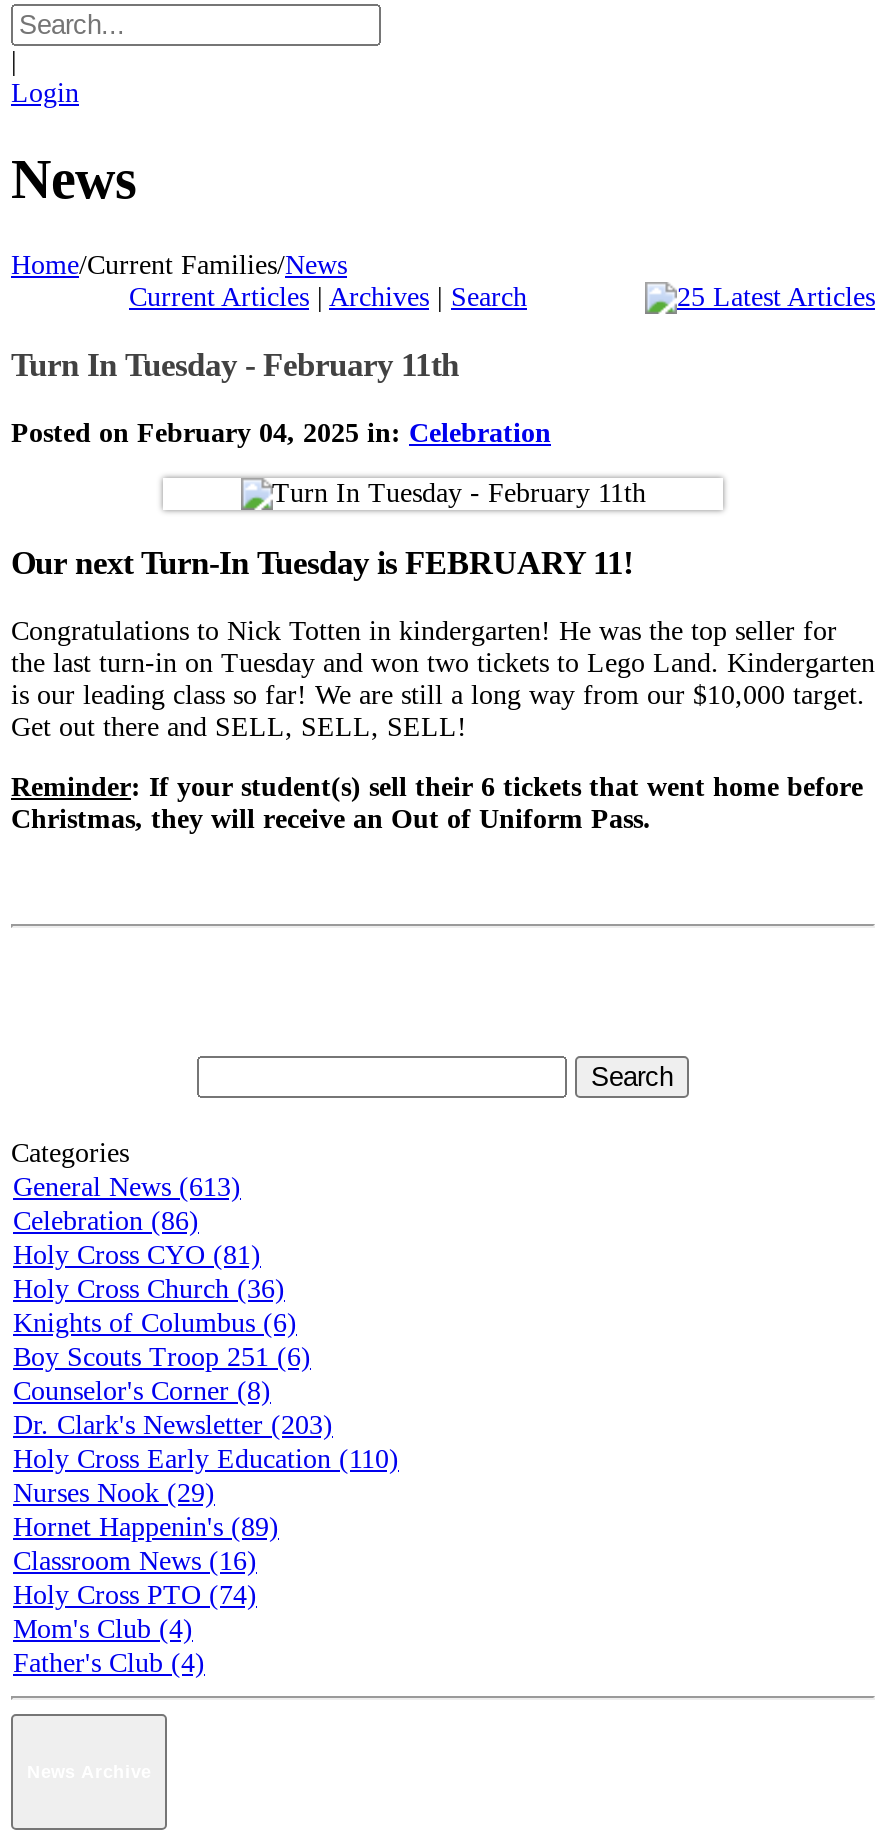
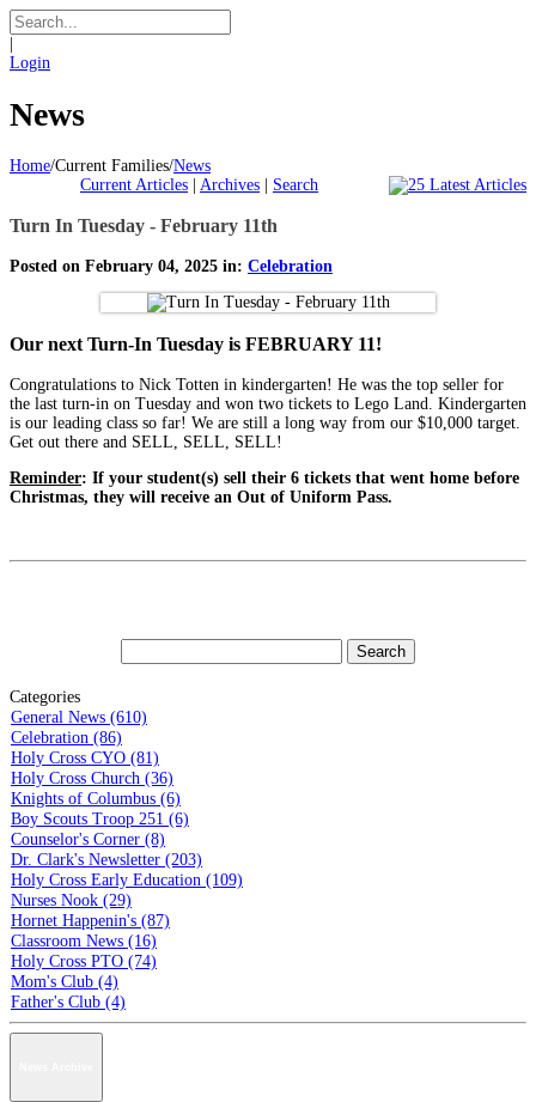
[13,1172,241,1202] General News (613) -> [11,708,147,726] General News (610)
[13,1444,399,1474] Holy Cross Early Education (110) -> [11,871,243,889] Holy Cross Early Education (109)
[13,1512,279,1542] Hornet Happenin's (89) -> [11,912,170,930] Hornet Happenin's (87)

